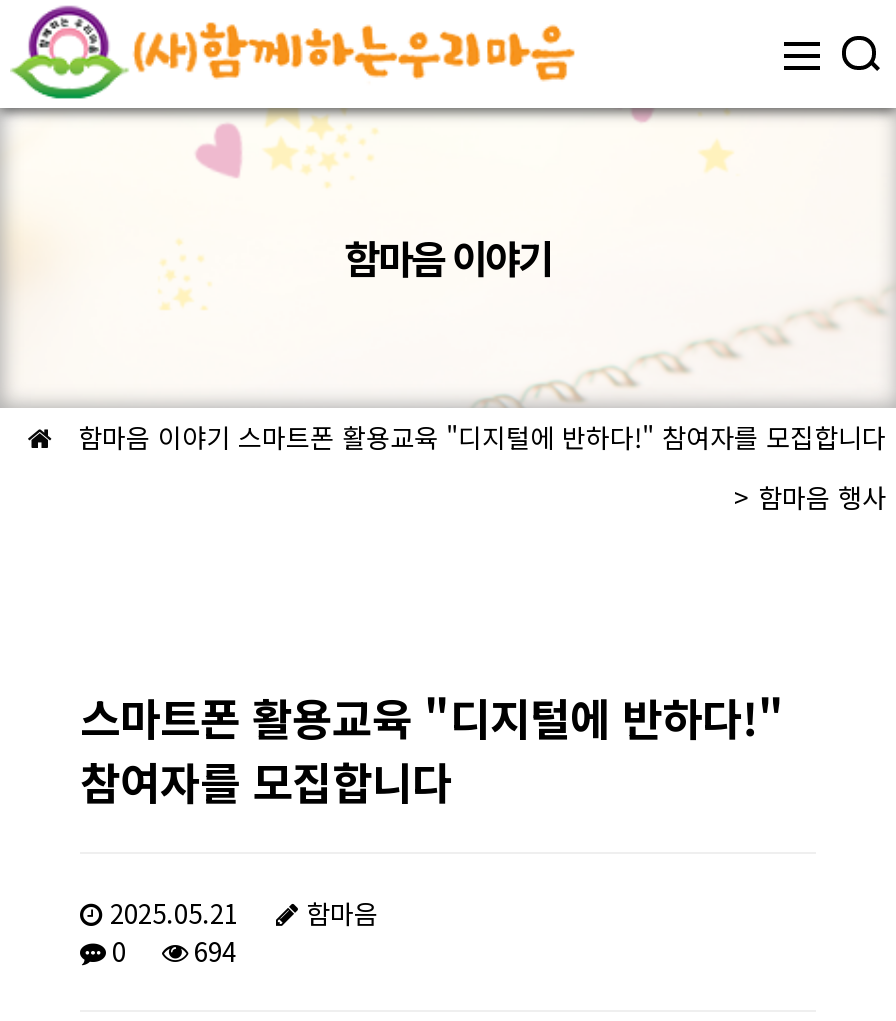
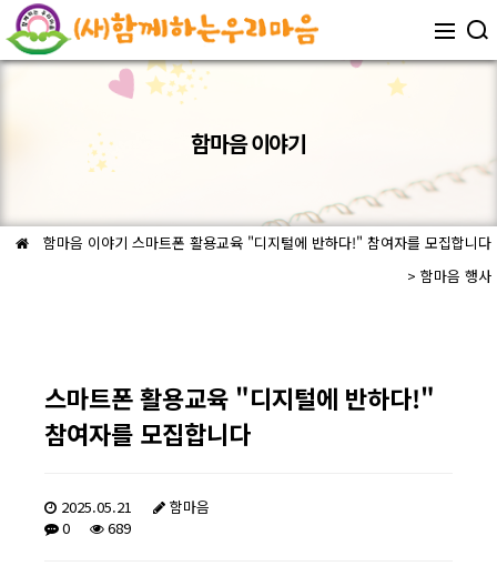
[106,932,236,970] 0 694 -> [59,517,131,538] 0 689

